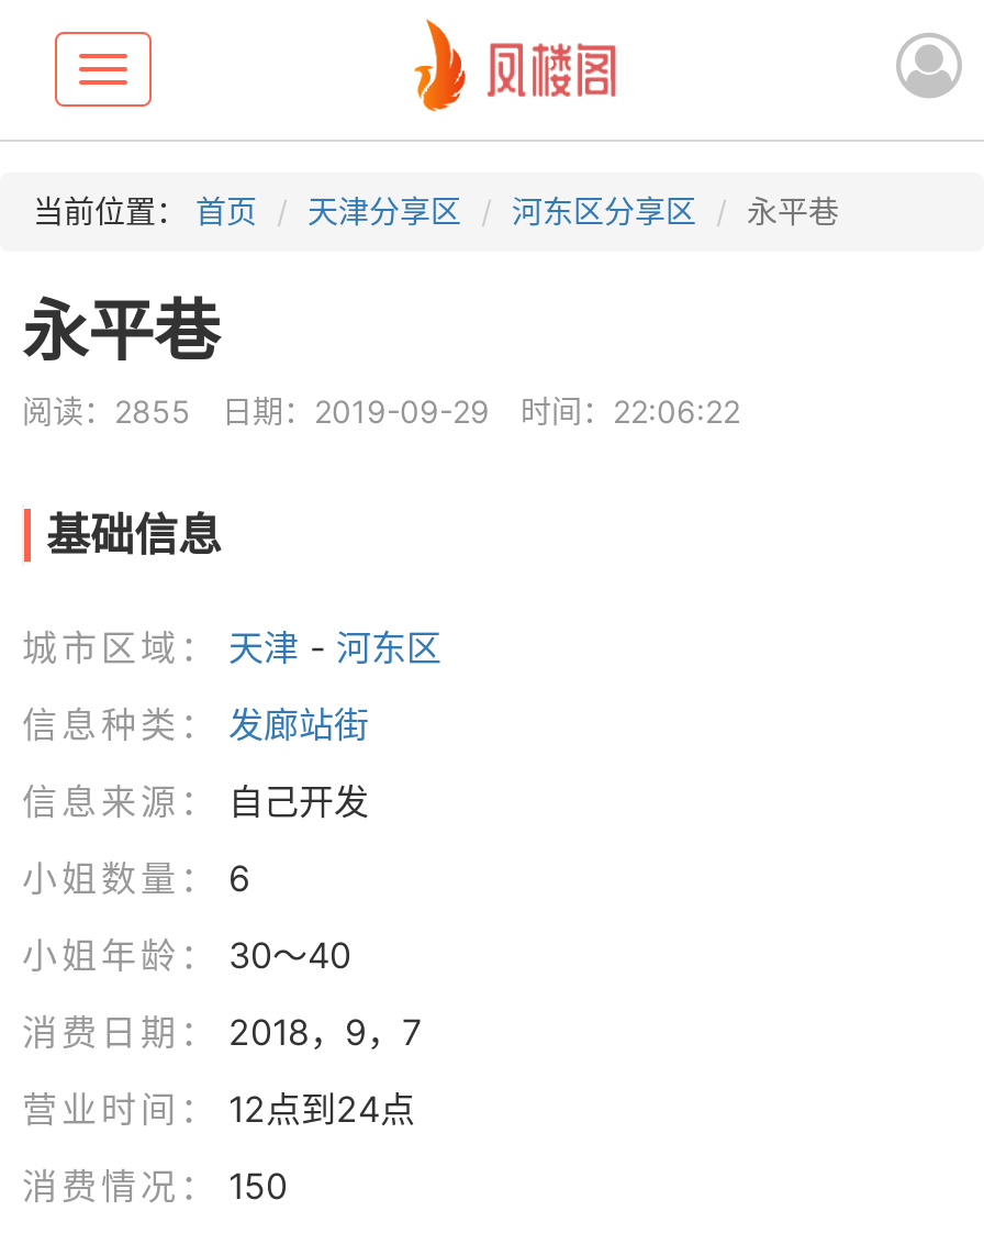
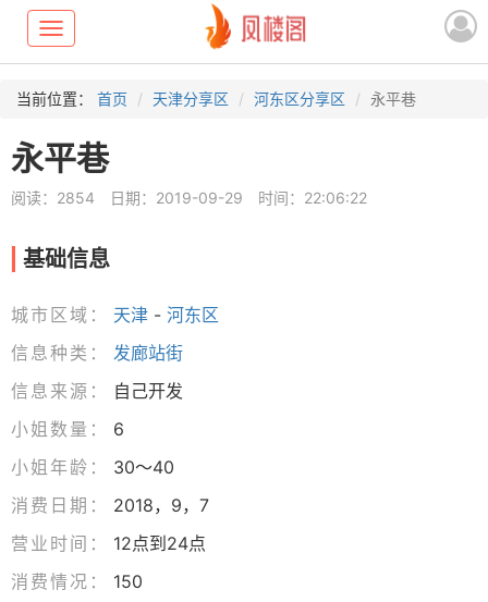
[22,392,740,430] 阅读：2855 日期：2019-09-29 时间：22:06:22 -> [11,188,367,207] 阅读：2854 日期：2019-09-29 时间：22:06:22

